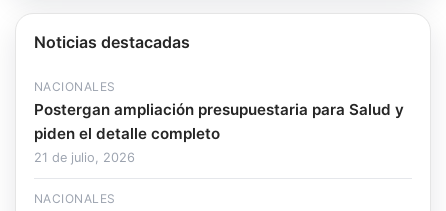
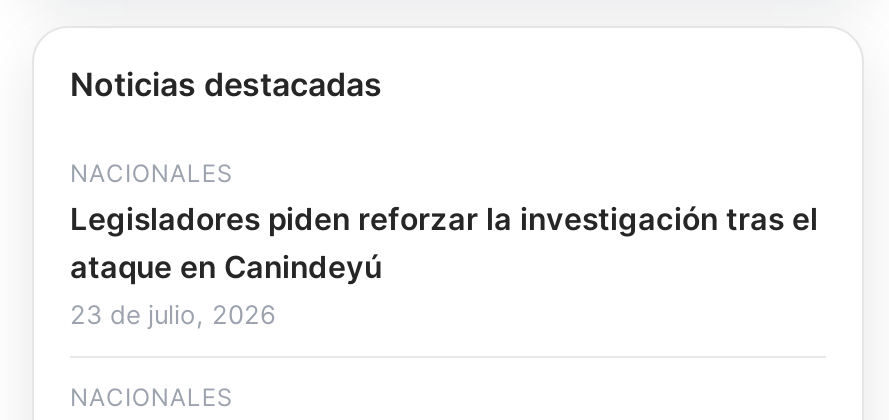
[34,100,404,165] Postergan ampliación presupuestaria para Salud y | piden el detalle completo | 21 de julio, 2026 -> [70,199,818,329] Legisladores piden reforzar la investigación tras el | ataque en Canindeyú | 23 de julio, 2026

